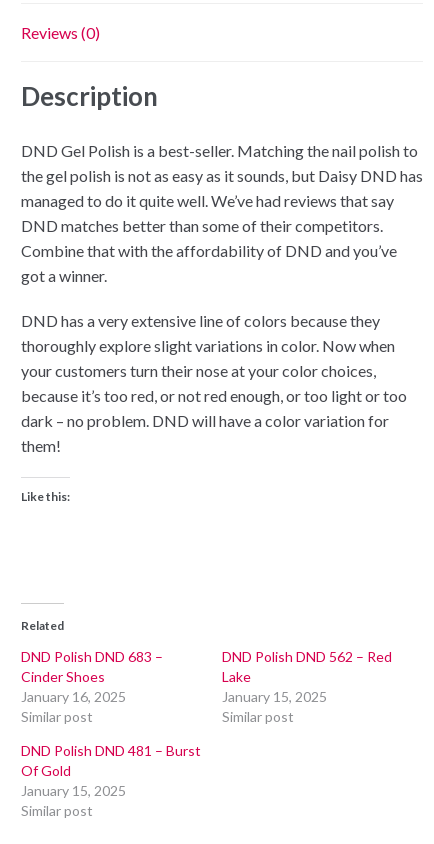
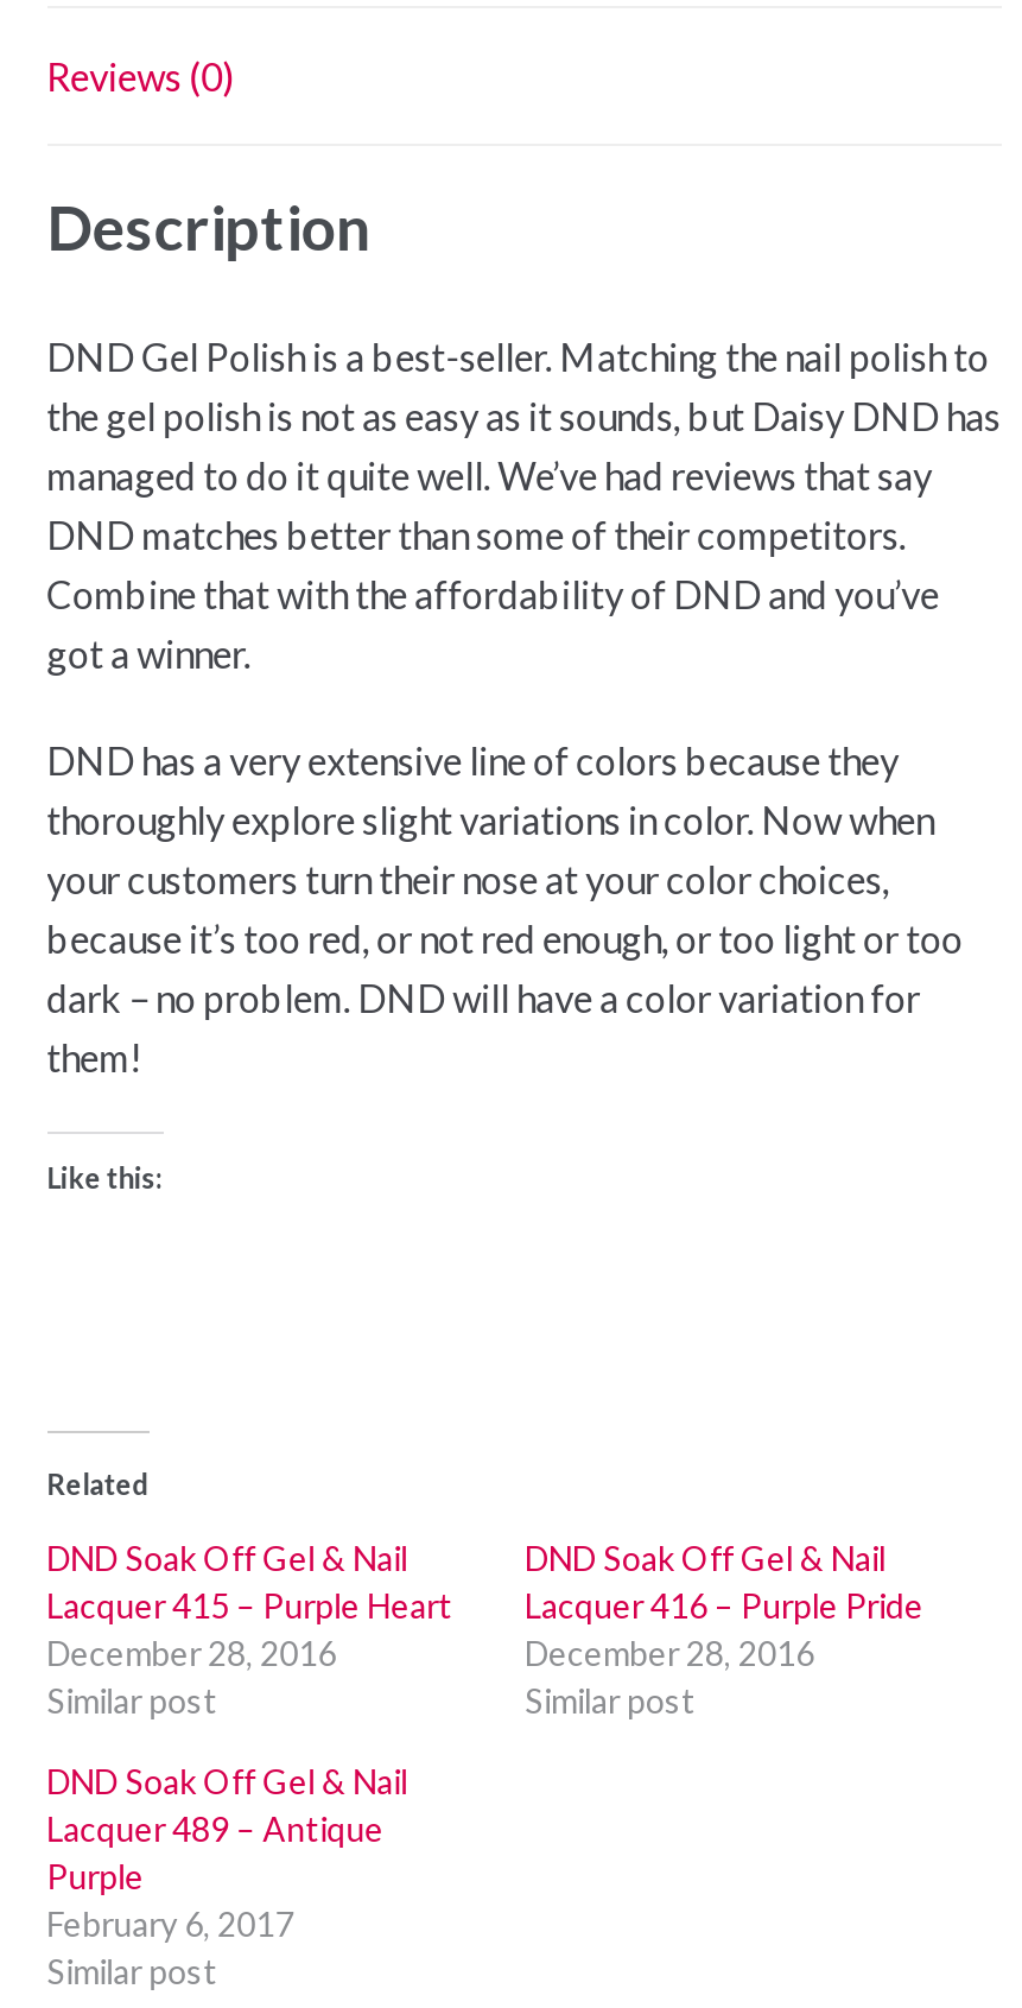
[21,648,163,705] DND Polish DND 683 – | Cinder Shoes | January 16, 2025 -> [47,1538,452,1673] DND Soak Off Gel & Nail | Lacquer 415 – Purple Heart | December 28, 2016
[222,648,392,705] DND Polish DND 562 – Red | Lake | January 15, 2025 -> [525,1538,923,1673] DND Soak Off Gel & Nail | Lacquer 416 – Purple Pride | December 28, 2016
[21,742,201,799] DND Polish DND 481 – Burst | Of Gold | January 15, 2025 -> [47,1761,407,1944] DND Soak Off Gel & Nail | Lacquer 489 – Antique | Purple | February 6, 2017

